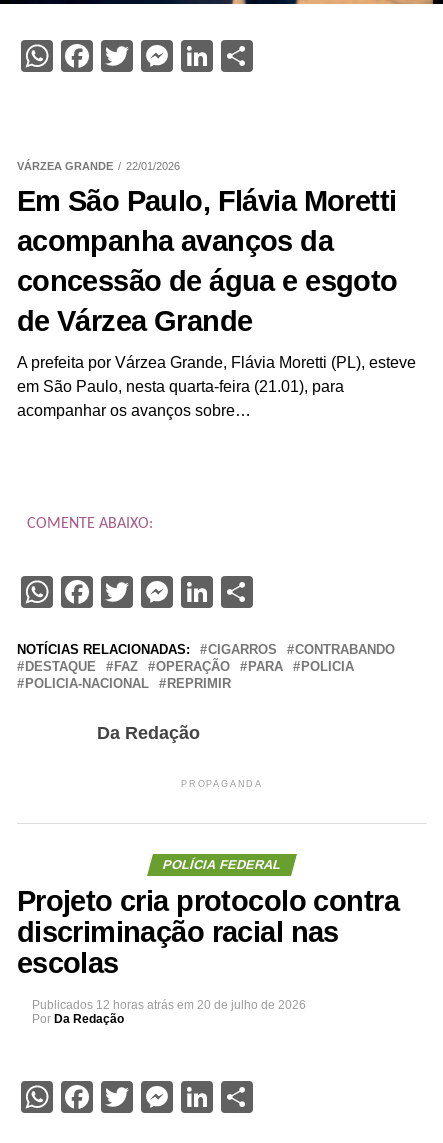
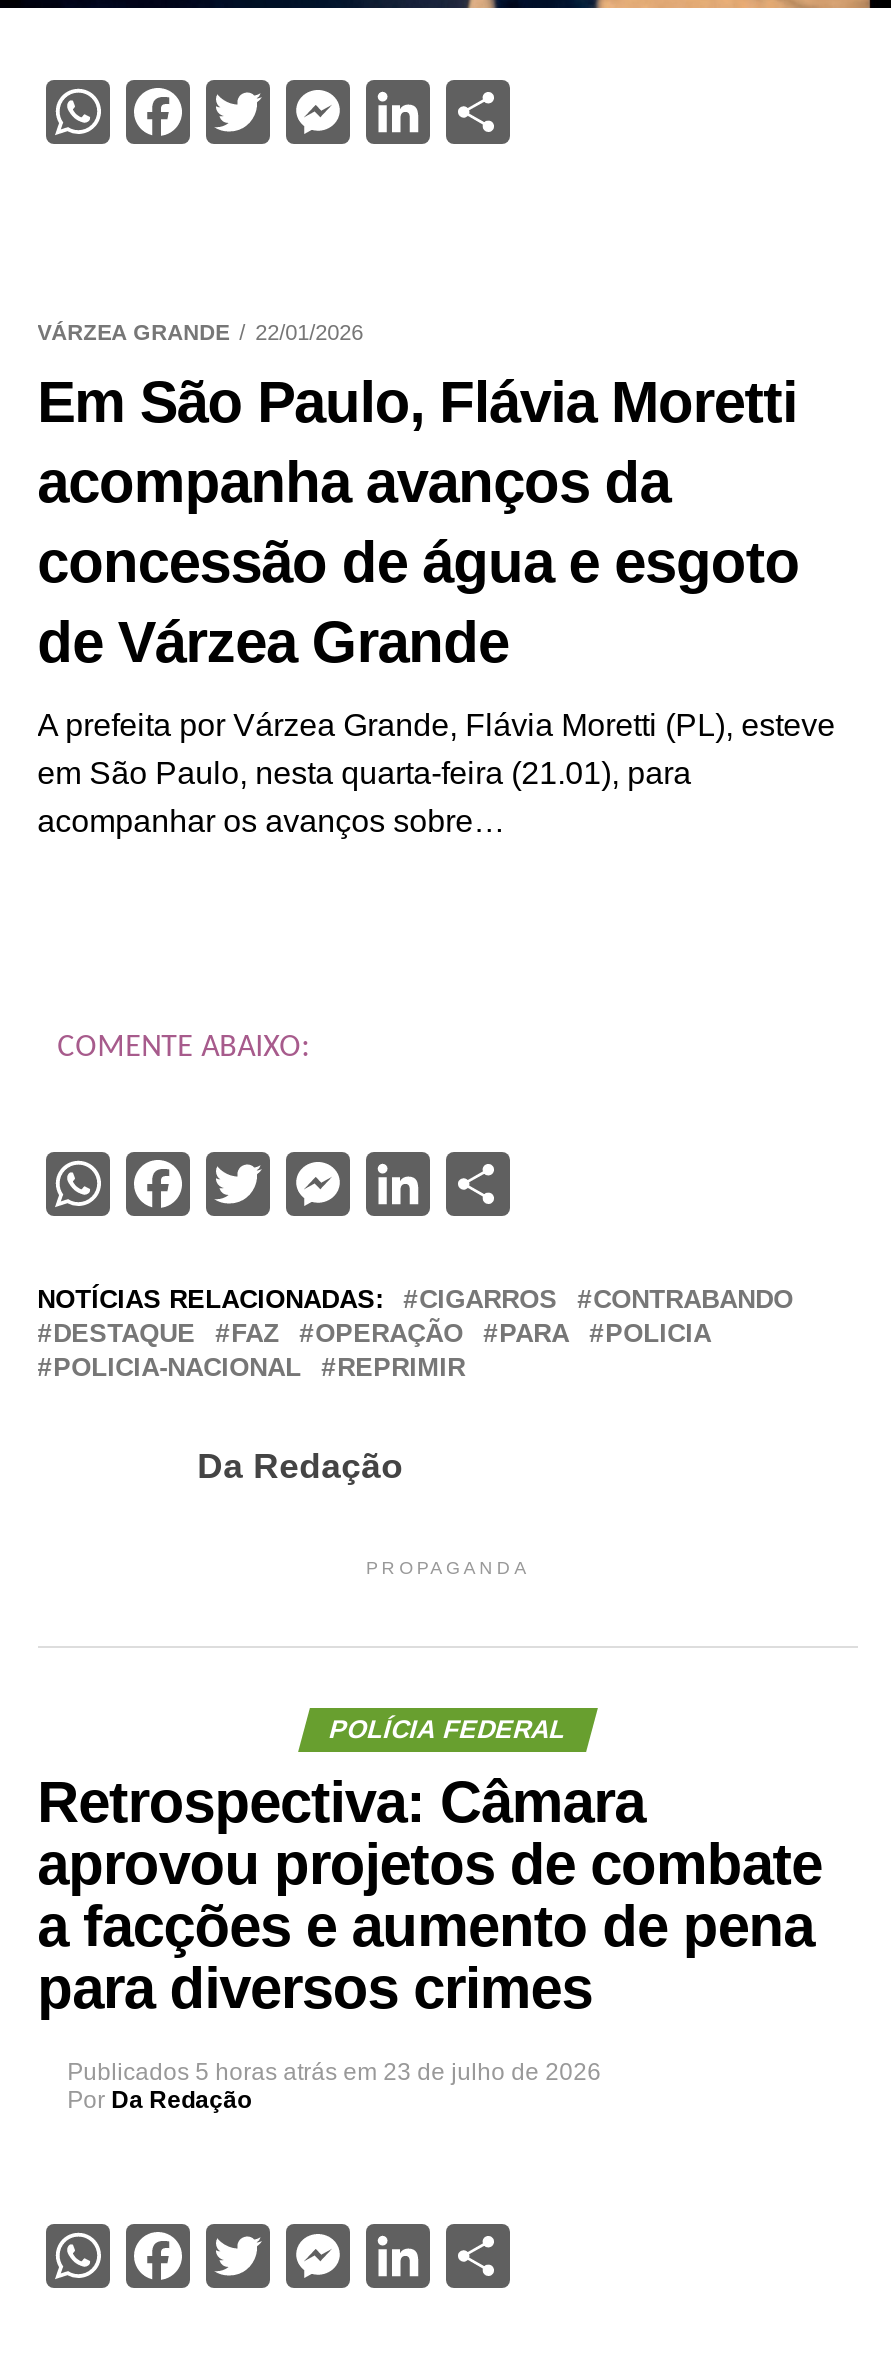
[17,885,399,979] Projeto cria protocolo contra | discriminação racial nas | escolas -> [37,1770,822,2020] Retrospectiva: Câmara | aprovou projetos de combate | a facções e aumento de pena | para diversos crimes
[32,998,306,1012] Publicados 12 horas atrás em 20 de julho de 2026 -> [67,2058,601,2086] Publicados 5 horas atrás em 23 de julho de 2026

